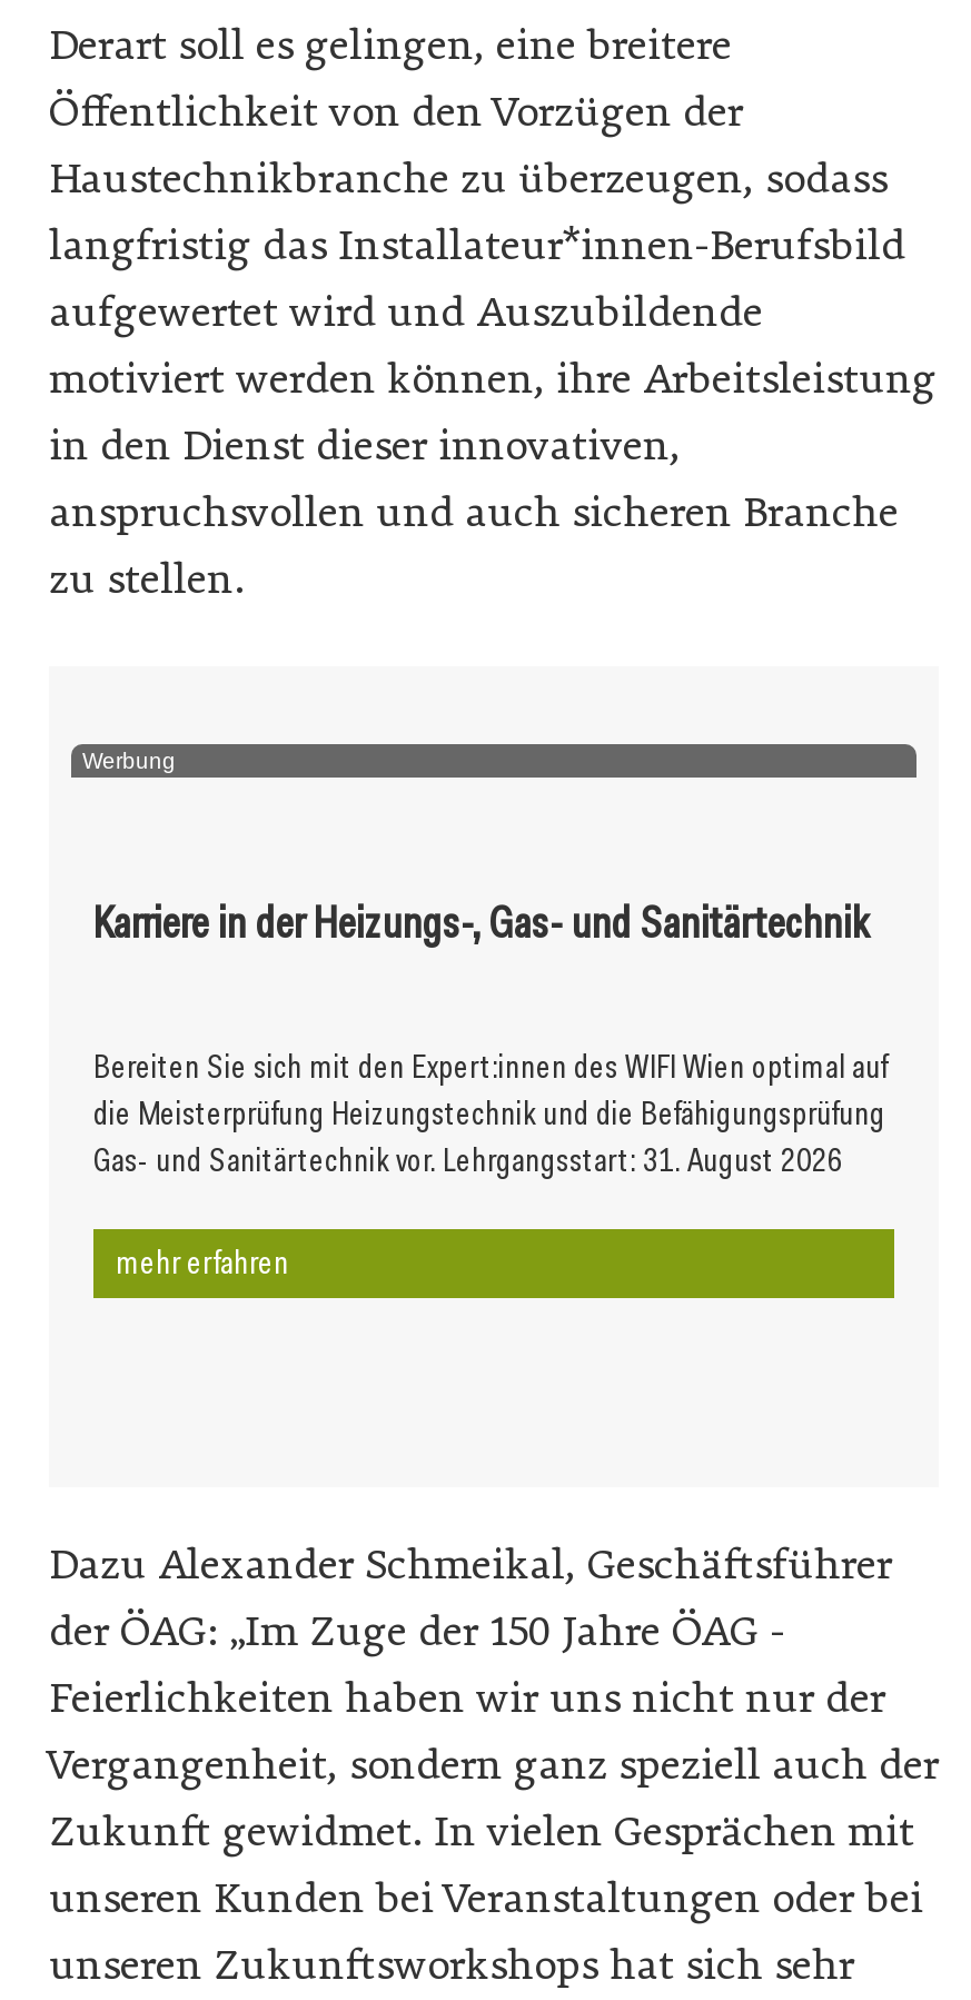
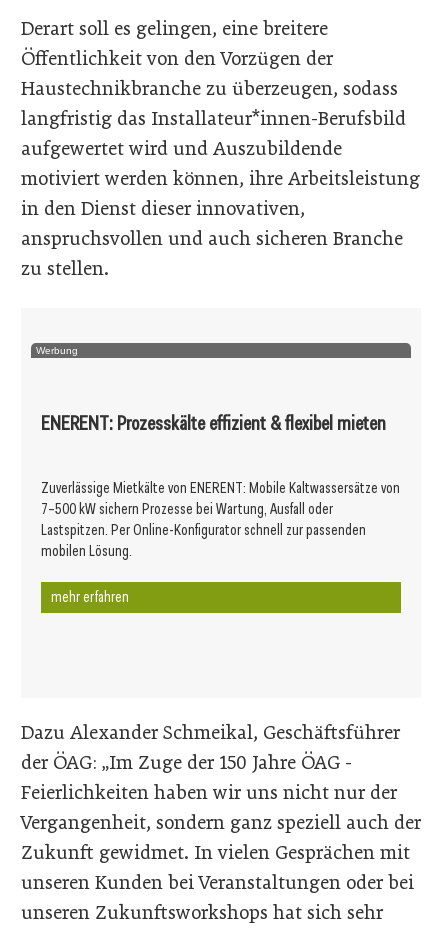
[93,893,870,951] Karriere in der Heizungs-, Gas- und Sanitärtechnik -> [41,410,386,436] ENERENT: Prozesskälte effizient & flexibel mieten
[93,1044,888,1182] Bereiten Sie sich mit den Expert:innen des WIFI Wien optimal auf | die Meisterprüfung Heizungstechnik und die Befähigungsprüfung | Gas- und Sanitärtechnik vor. Lehrgangsstart: 31. August 2026 -> [41,478,400,561] Zuverlässige Mietkälte von ENERENT: Mobile Kaltwassersätze von | 7–500 kW sichern Prozesse bei Wartung, Ausfall oder | Lastspitzen. Per Online-Konfigurator schnell zur passenden | mobilen Lösung.

